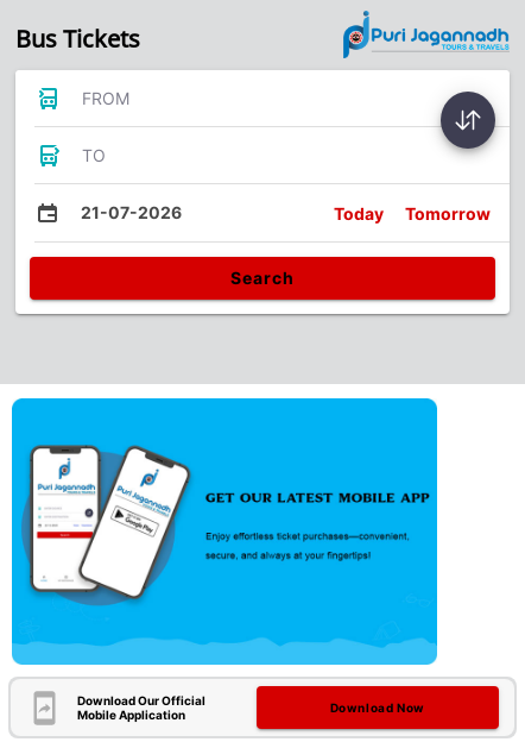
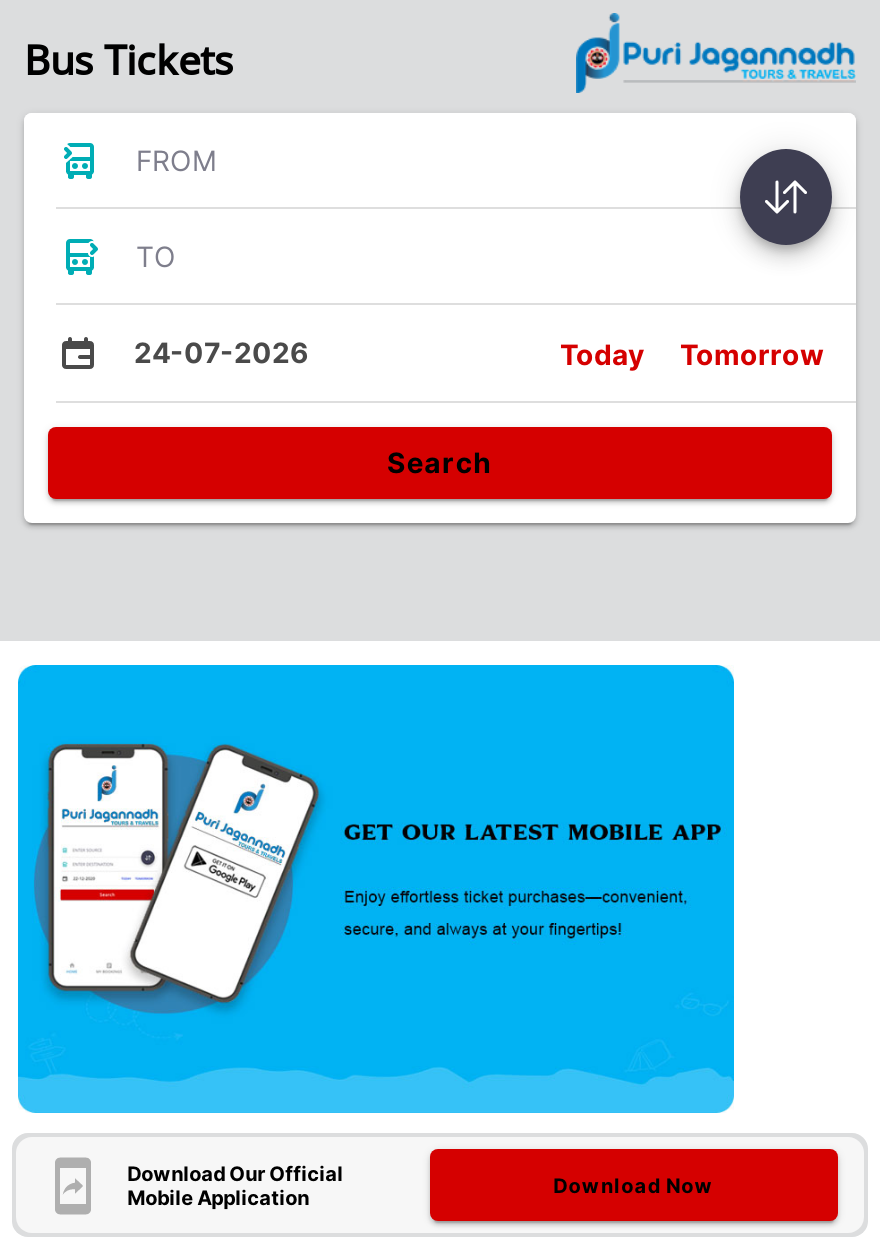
[81,202,182,222] 21-07-2026 -> [134,335,308,369] 24-07-2026

